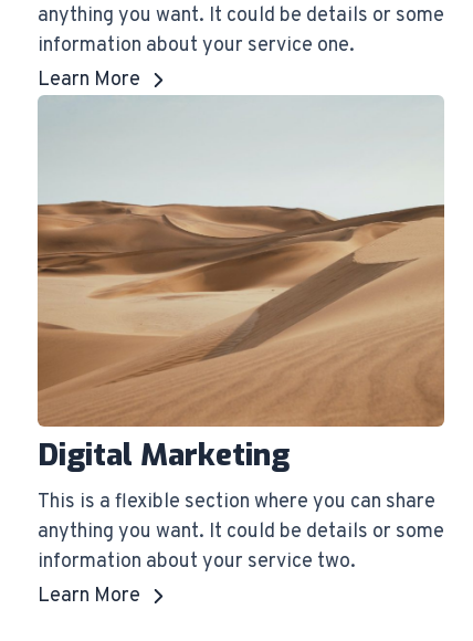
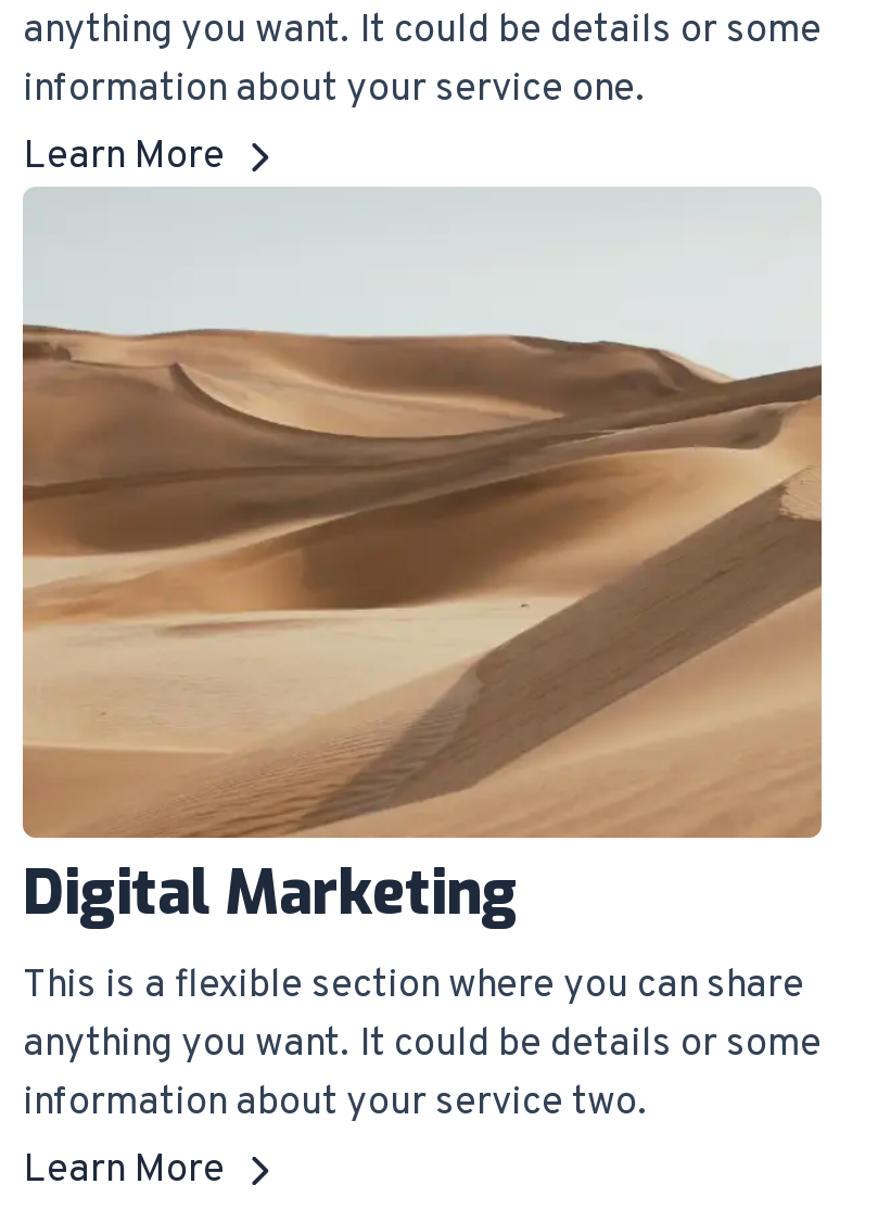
[38,166,444,425] [image] -> [21,323,824,833] [image]

